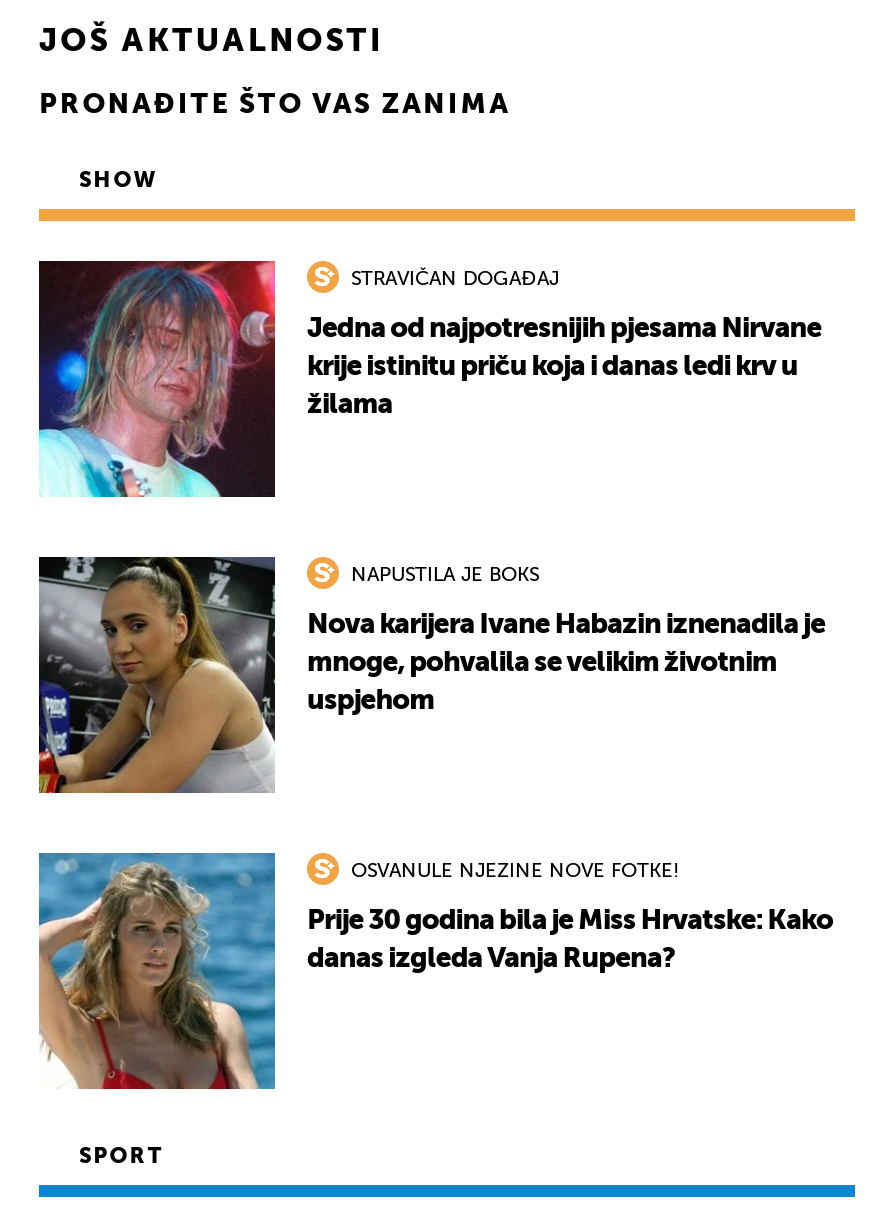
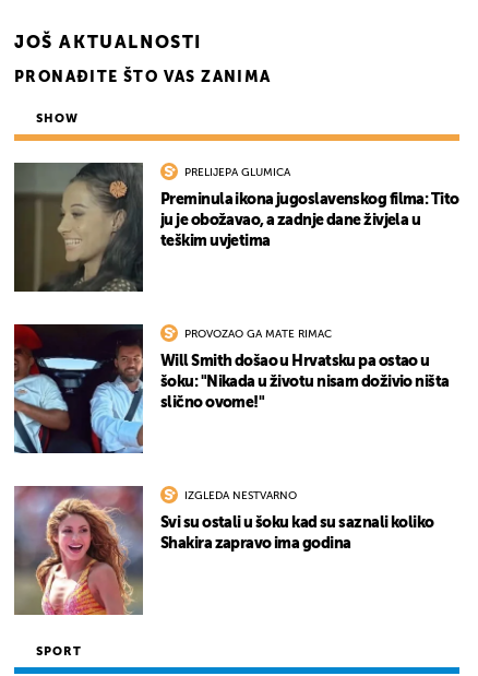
[37,259,821,499] [image] | Jedna od najpotresnijih pjesama Nirvane | krije istinitu priču koja i danas ledi krv u | žilama -> [13,162,459,293] [image] | Preminula ikona jugoslavenskog filma: Tito | ju je obožavao, a zadnje dane živjela u | teškim uvjetima
[351,269,559,289] STRAVIČAN DOGAĐAJ -> [184,167,290,178] PRELIJEPA GLUMICA
[37,555,825,795] [image] | Nova karijera Ivane Habazin iznenadila je | mnoge, pohvalila se velikim životnim | uspjehom -> [13,323,449,454] [image] | Will Smith došao u Hrvatsku pa ostao u | šoku: "Nikada u životu nisam doživio ništa | slično ovome!"
[351,565,539,585] NAPUSTILA JE BOKS -> [184,329,332,340] PROVOZAO GA MATE RIMAC
[37,851,833,1091] [image] | Prije 30 godina bila je Miss Hrvatske: Kako | danas izgleda Vanja Rupena? -> [13,485,434,616] [image] | Svi su ostali u šoku kad su saznali koliko | Shakira zapravo ima godina
[351,861,679,881] OSVANULE NJEZINE NOVE FOTKE! -> [184,491,297,501] IZGLEDA NESTVARNO

